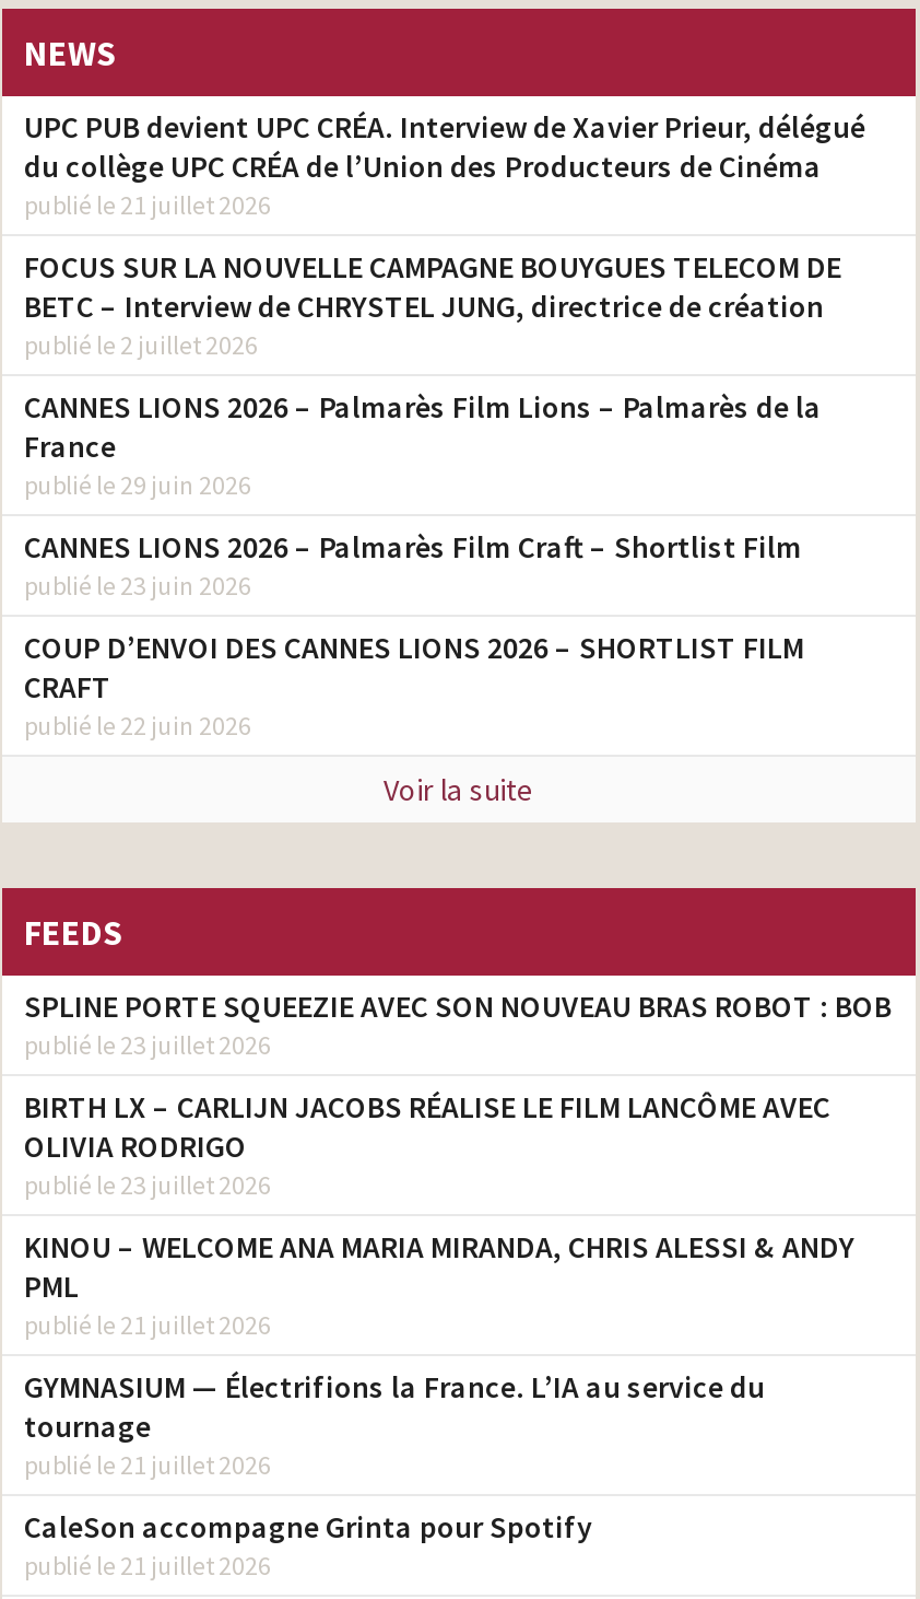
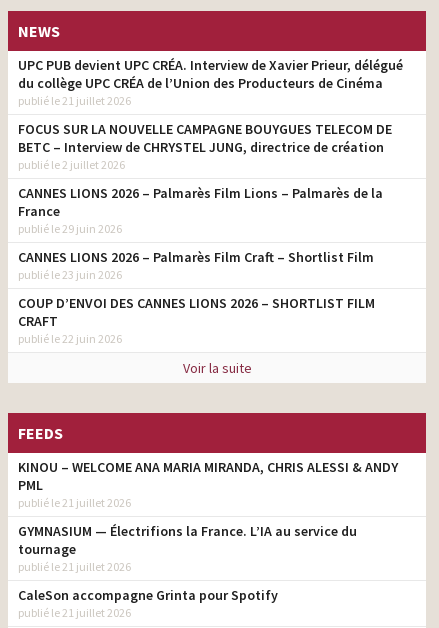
[24,987,892,1201] SPLINE PORTE SQUEEZIE AVEC SON NOUVEAU BRAS ROBOT : BOB | publié le 23 juillet 2026 | BIRTH LX – CARLIJN JACOBS RÉALISE LE FILM LANCÔME AVEC | OLIVIA RODRIGO | publié le 23 juillet 2026 -> none

